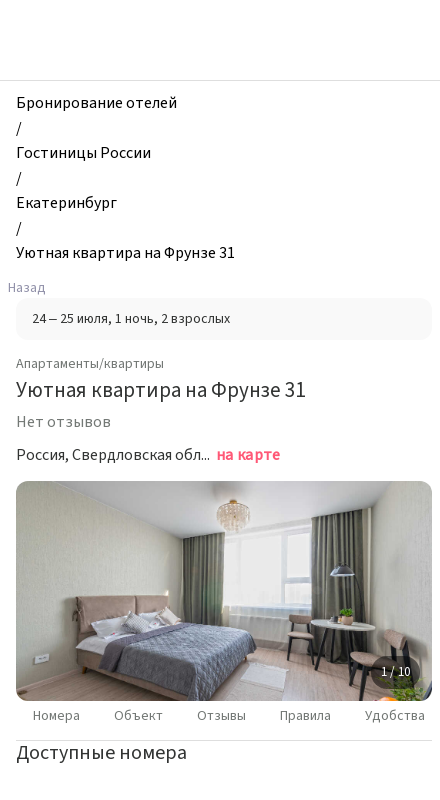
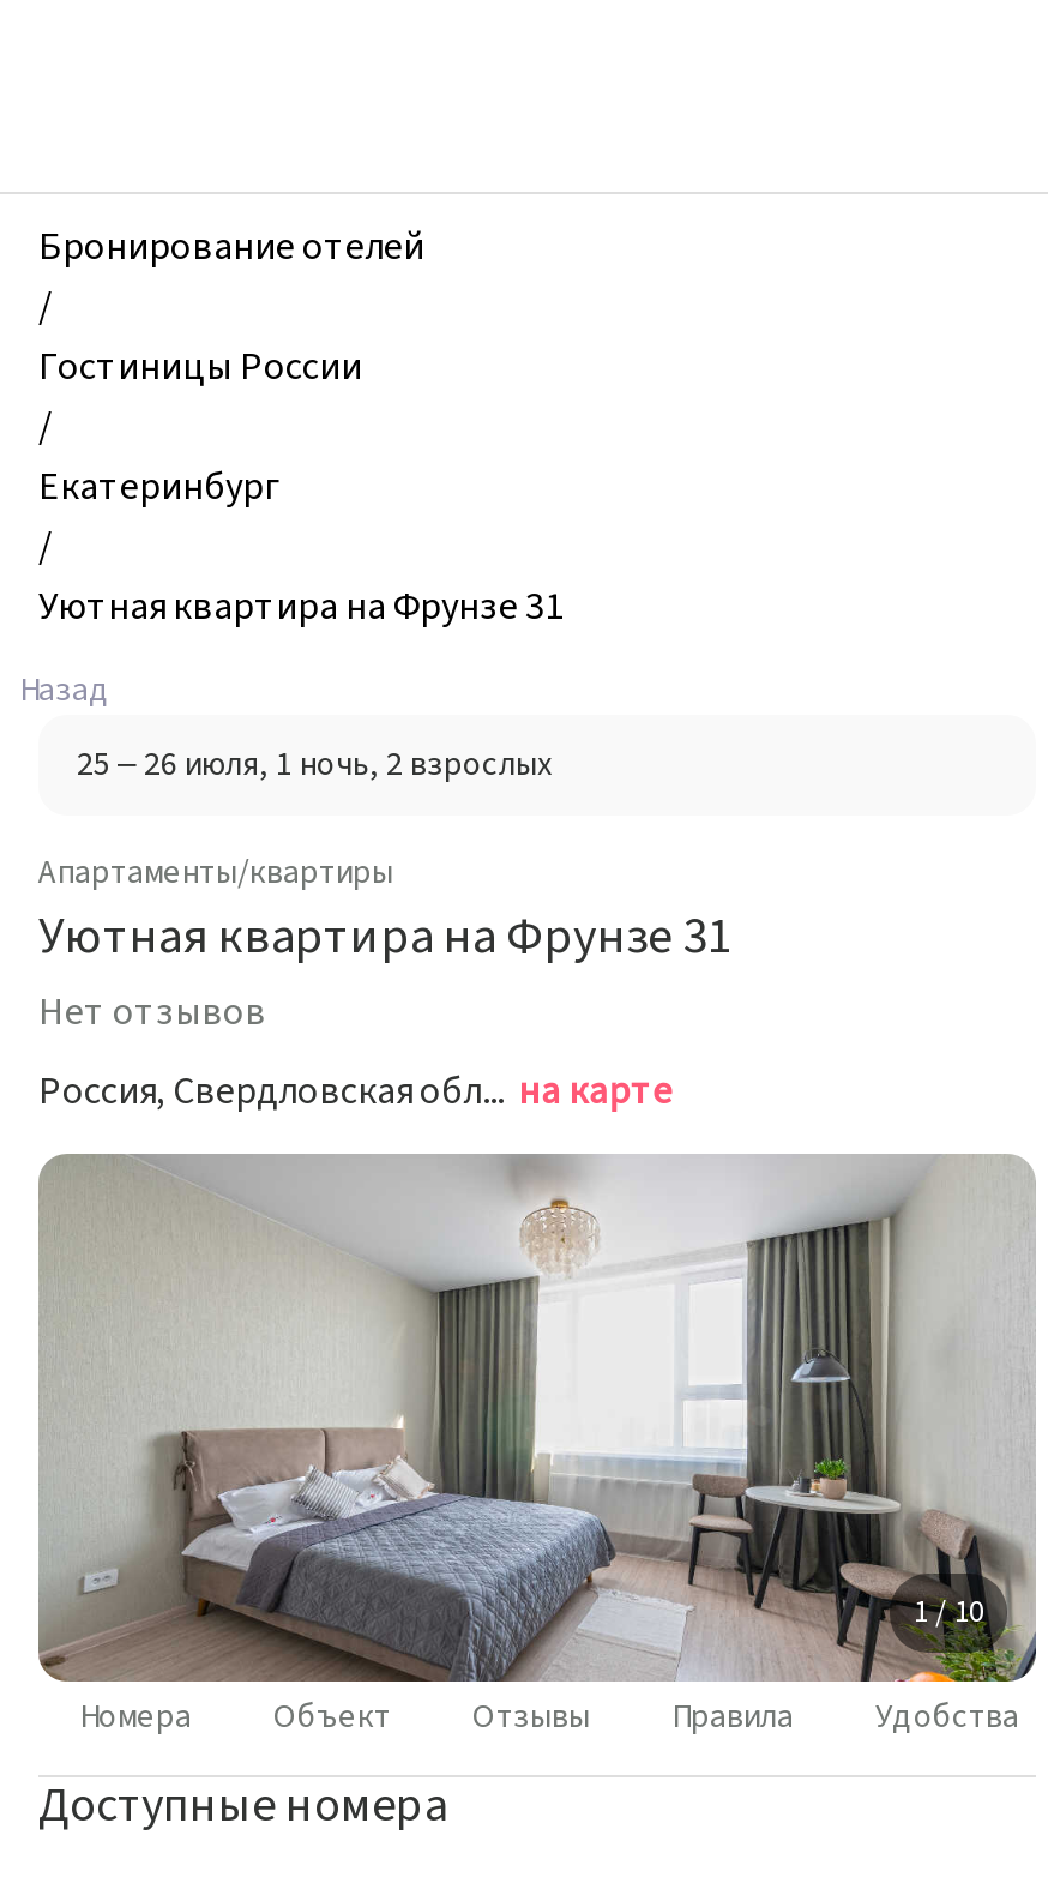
[32,309,230,329] 24 – 25 июля, 1 ночь, 2 взрослых -> [77,741,552,789] 25 – 26 июля, 1 ночь, 2 взрослых

